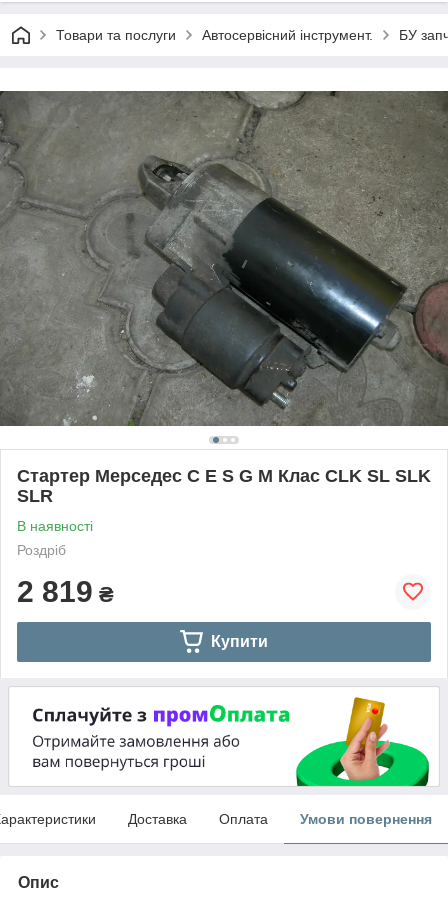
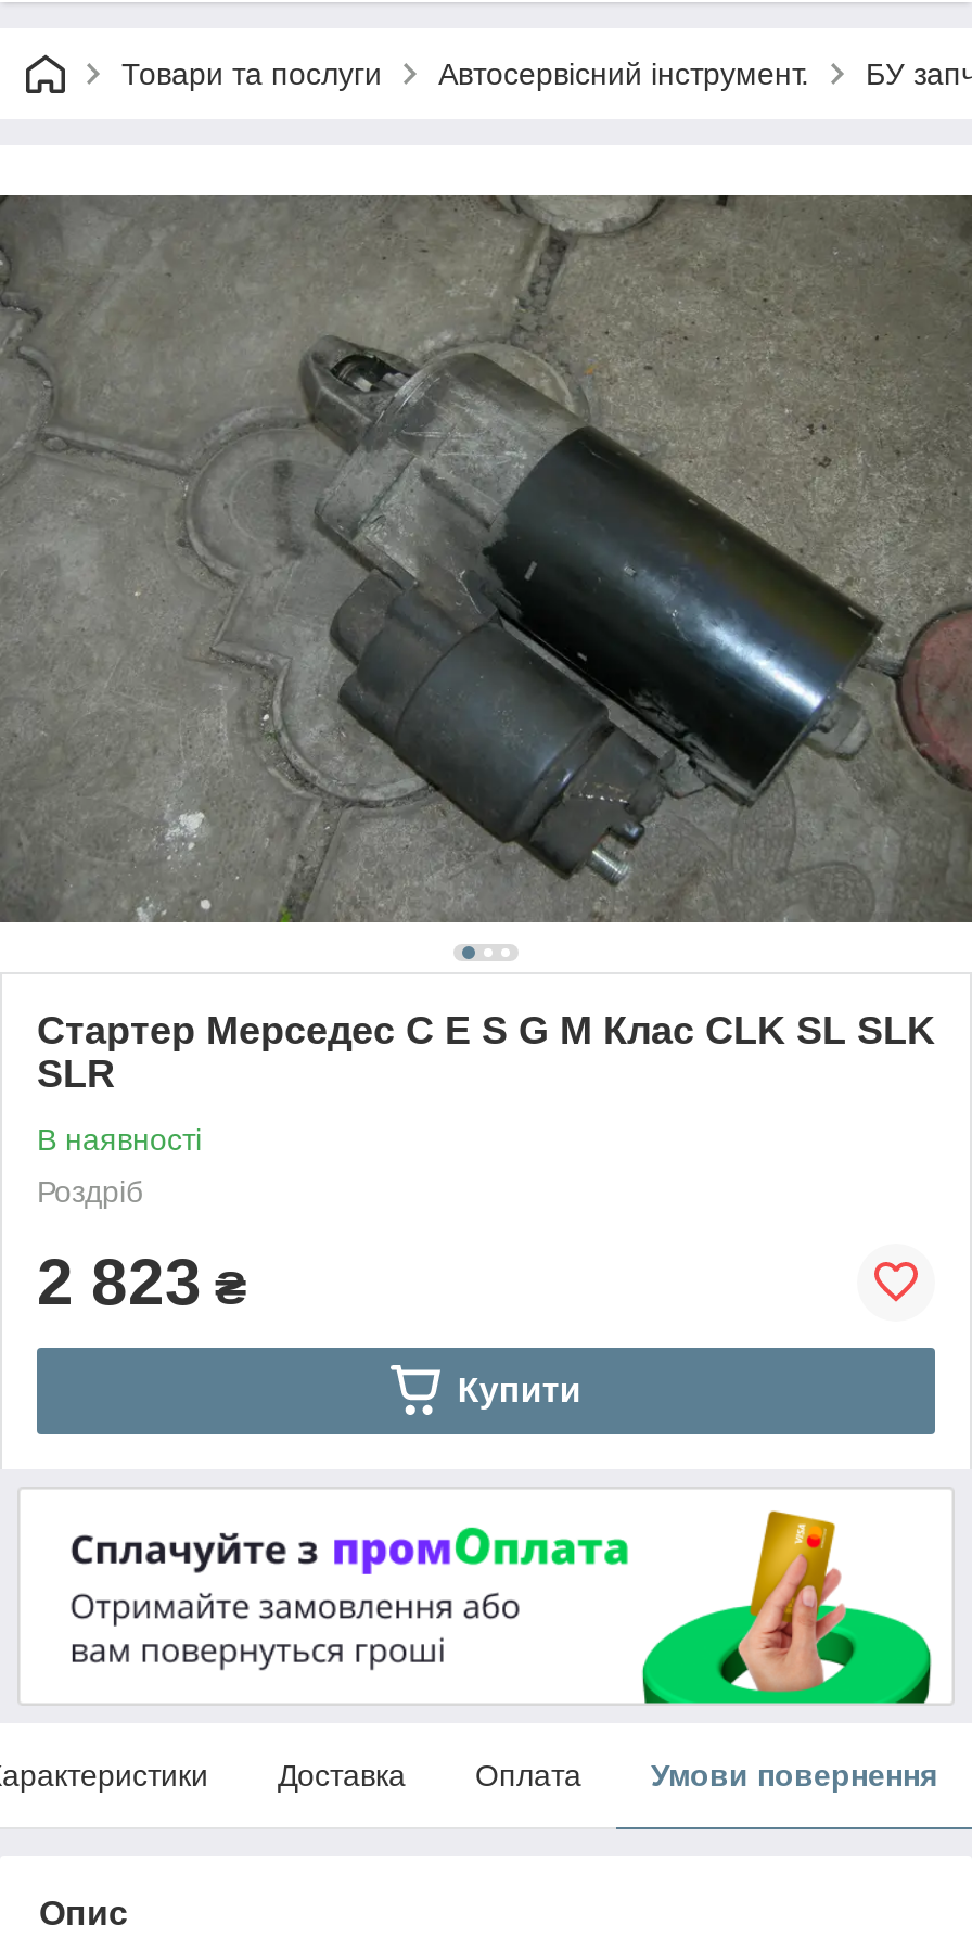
[17,575,114,608] 2 819 ₴ -> [37,1245,247,1317] 2 823 ₴

